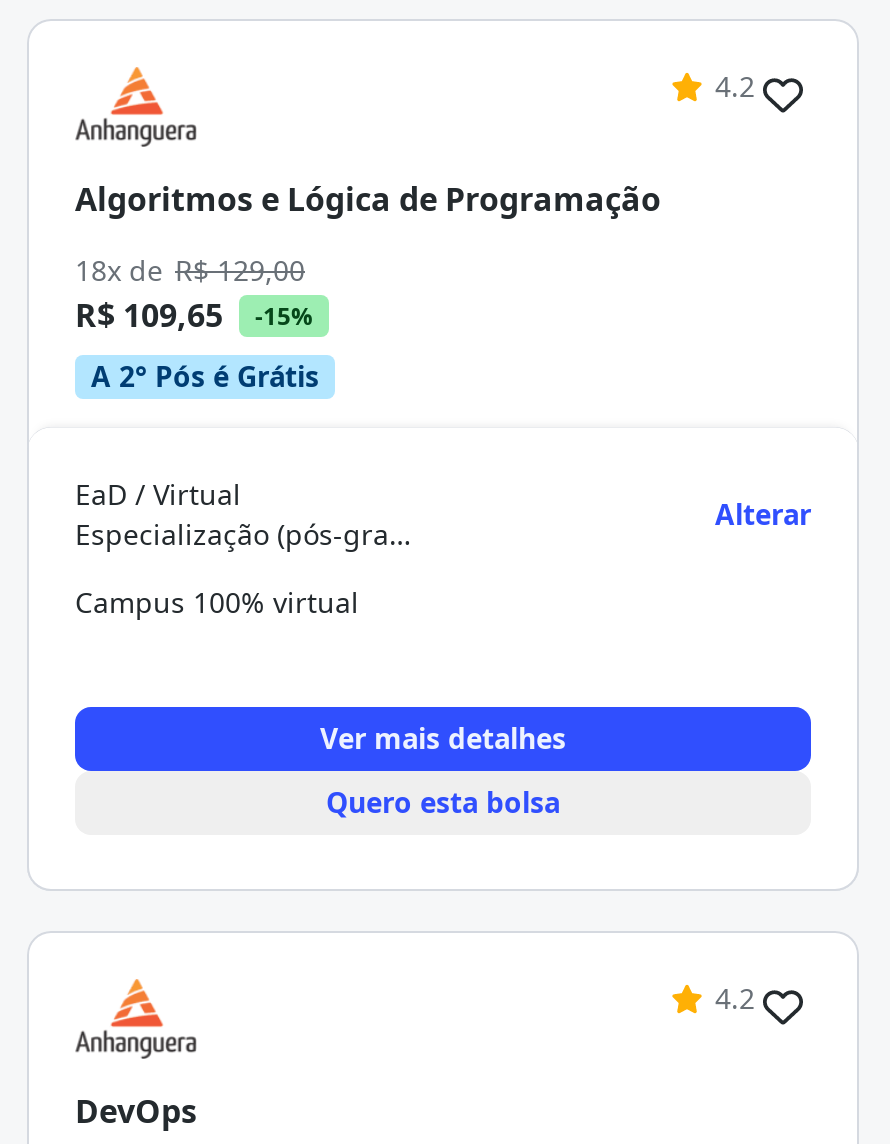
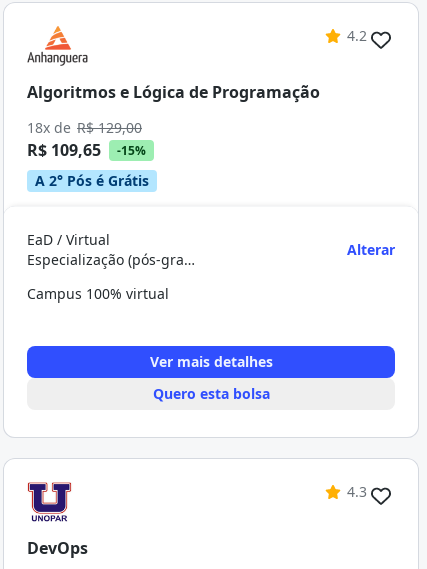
[75,981,199,1059] [image] -> [27,481,88,522] [image]
[715,979,755,1017] 4.2 -> [347,482,367,501] 4.3

